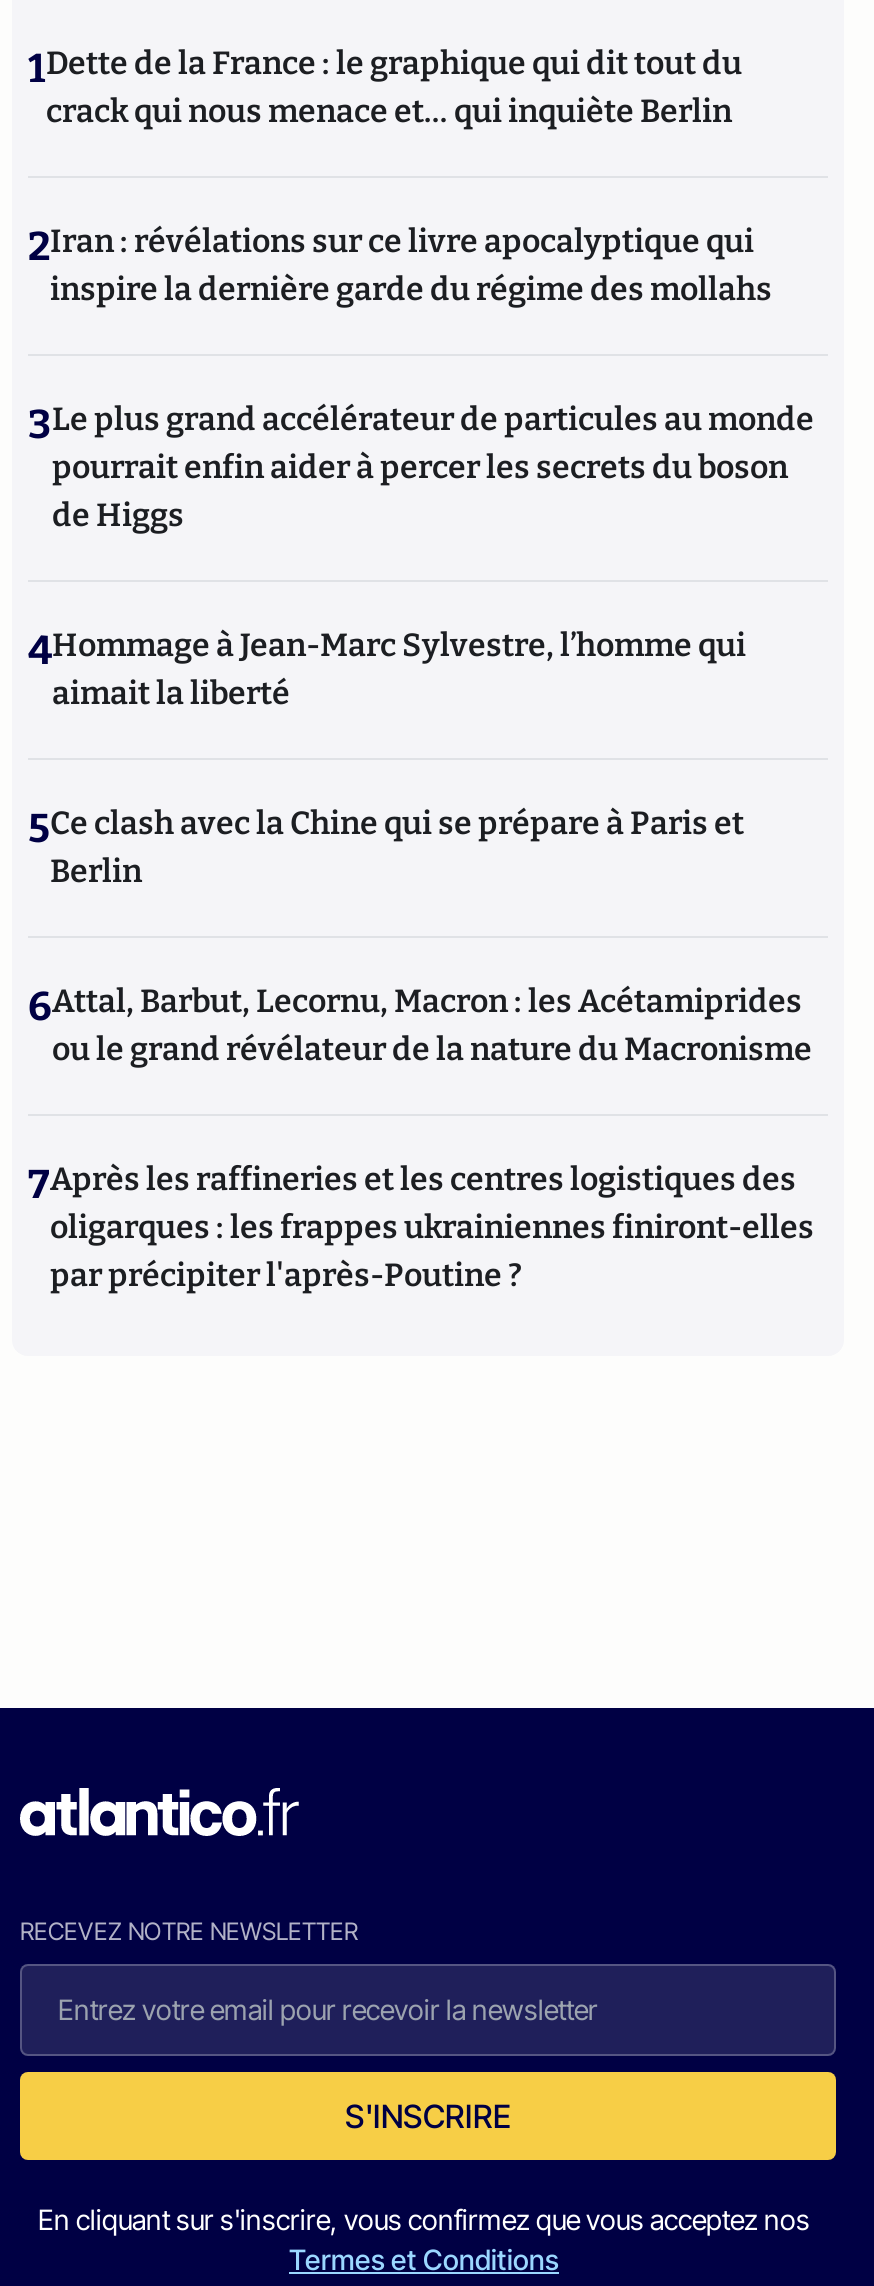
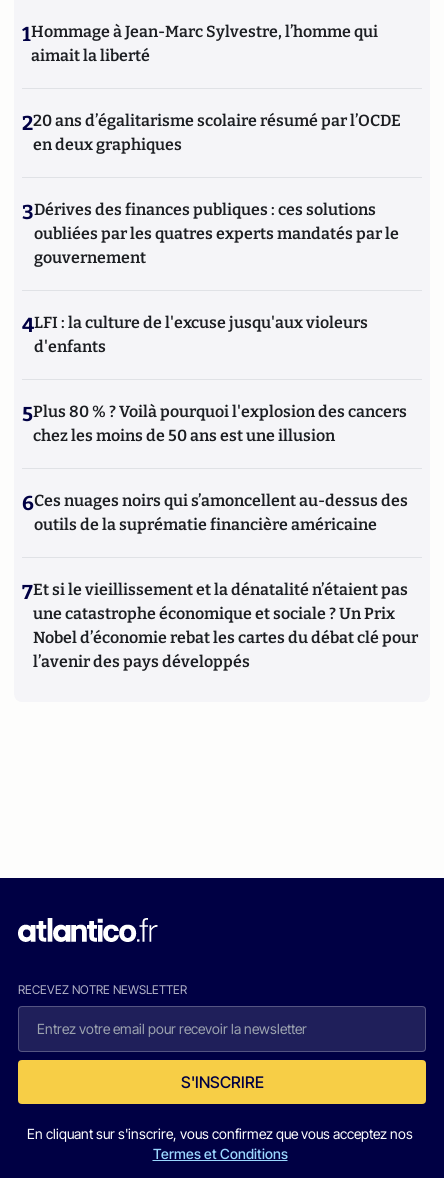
[28,44,814,674] 1Dette de la France : le graphique qui dit tout du | crack qui nous menace et… qui inquiète Berlin | 2Iran : révélations sur ce livre apocalyptique qui | inspire la dernière garde du régime des mollahs | 3Le plus grand accélérateur de particules au monde | pourrait enfin aider à percer les secrets du boson | de Higgs | 4Hommage à Jean-Marc Sylvestre, l’homme qui -> [22,22,378,46] 1Hommage à Jean-Marc Sylvestre, l’homme qui
moved [52,674,290,712] -> [31,46,150,65]: aimait la liberté
[28,804,814,1294] 5Ce clash avec la Chine qui se prépare à Paris et | Berlin | 6Attal, Barbut, Lecornu, Macron : les Acétamiprides | ou le grand révélateur de la nature du Macronisme | 7Après les raffineries et les centres logistiques des | oligarques : les frappes ukrainiennes finiront-elles | par précipiter l'après-Poutine ? -> [22,111,418,671] 220 ans d’égalitarisme scolaire résumé par l’OCDE | en deux graphiques | 3Dérives des finances publiques : ces solutions | oubliées par les quatres experts mandatés par le | gouvernement | 4LFI : la culture de l'excuse jusqu'aux violeurs | d'enfants | 5Plus 80 % ? Voilà pourquoi l'explosion des cancers | chez les moins de 50 ans est une illusion | 6Ces nuages noirs qui s’amoncellent au-dessus des | outils de la suprématie financière américaine | 7Et si le vieillissement et la dénatalité n’étaient pas | une catastrophe économique et sociale ? Un Prix | Nobel d’économie rebat les cartes du débat clé pour | l’avenir des pays développés

